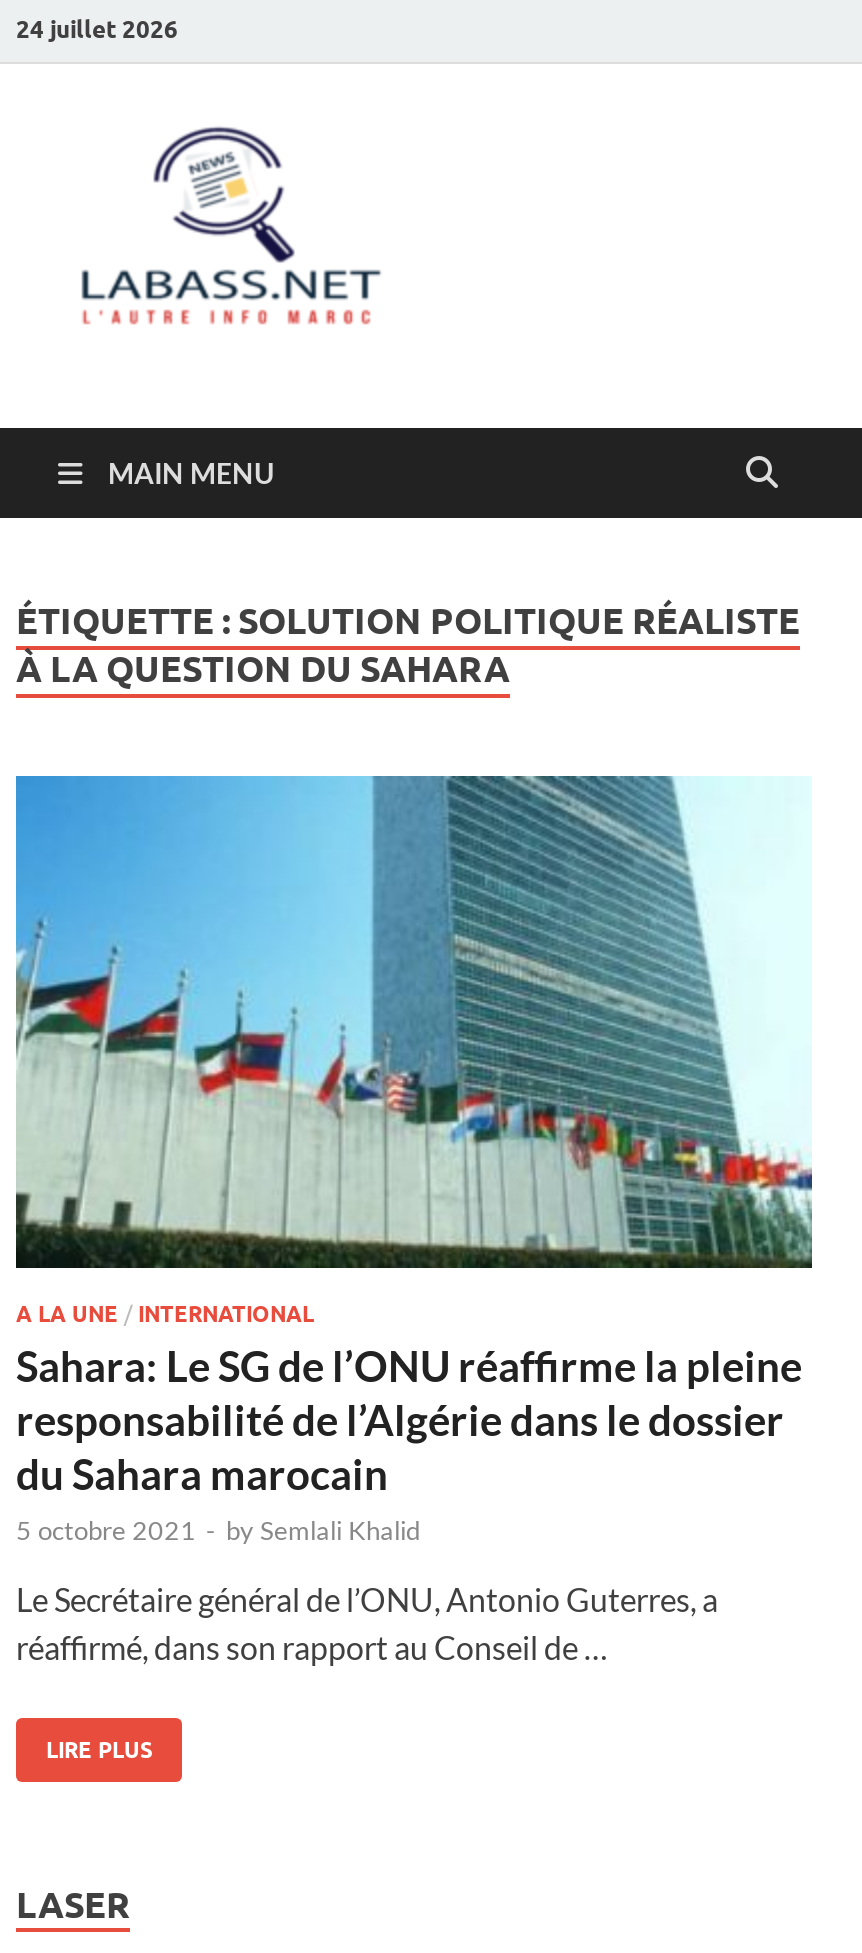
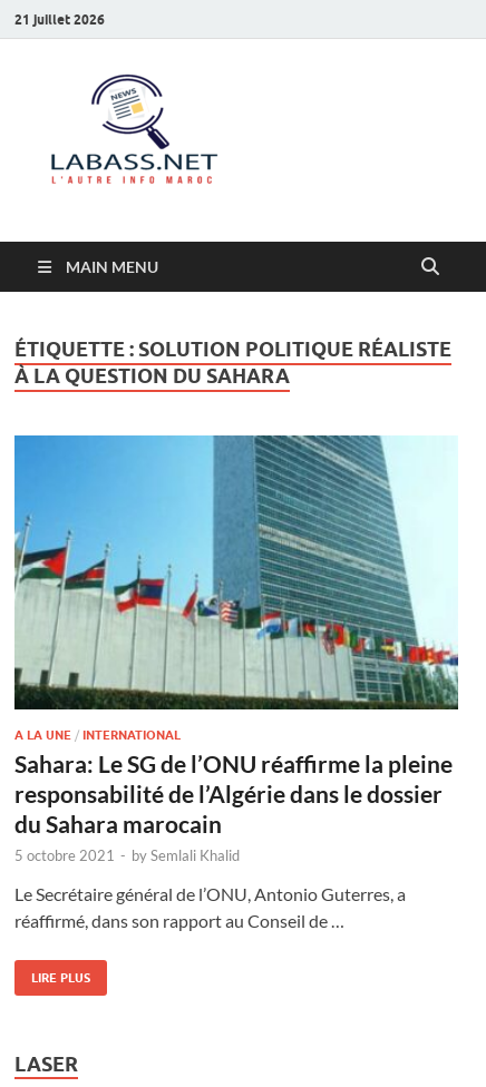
[16,13,178,43] 24 juillet 2026 -> [14,11,105,27] 21 juillet 2026

